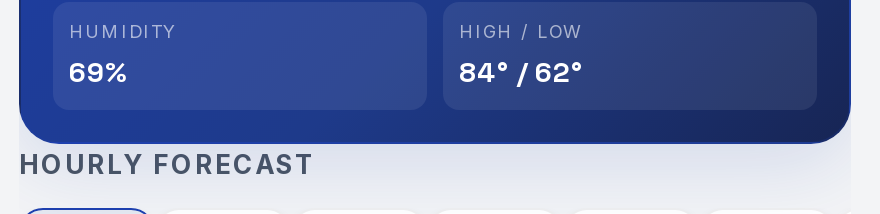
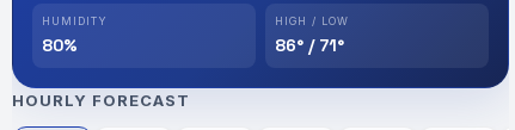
[69,55,129,91] 69% -> [42,35,78,57] 80%
[459,55,583,91] 84° / 62° -> [275,35,344,57] 86° / 71°

